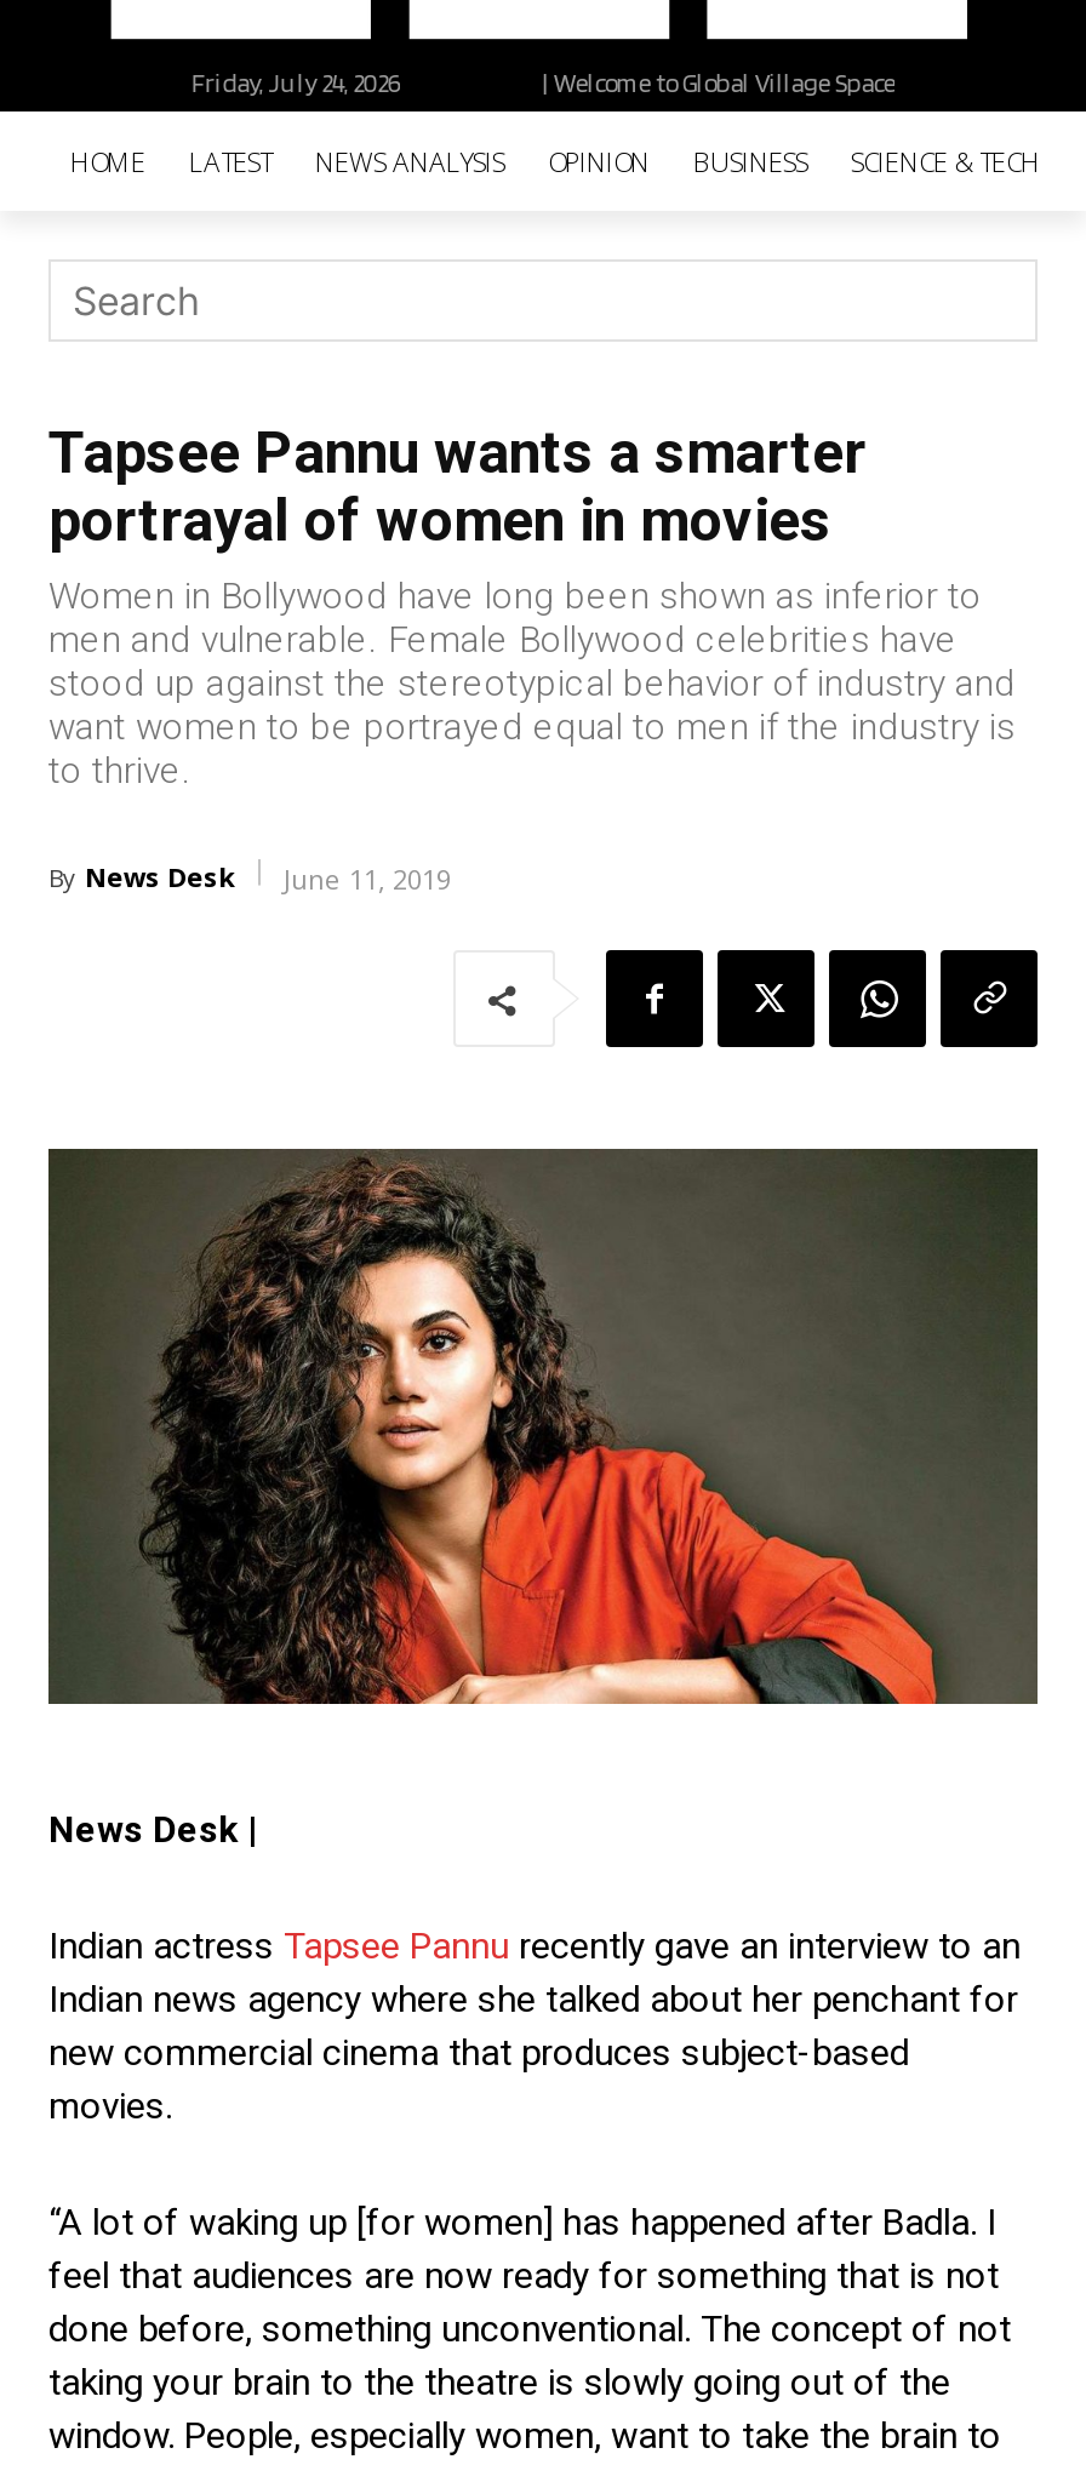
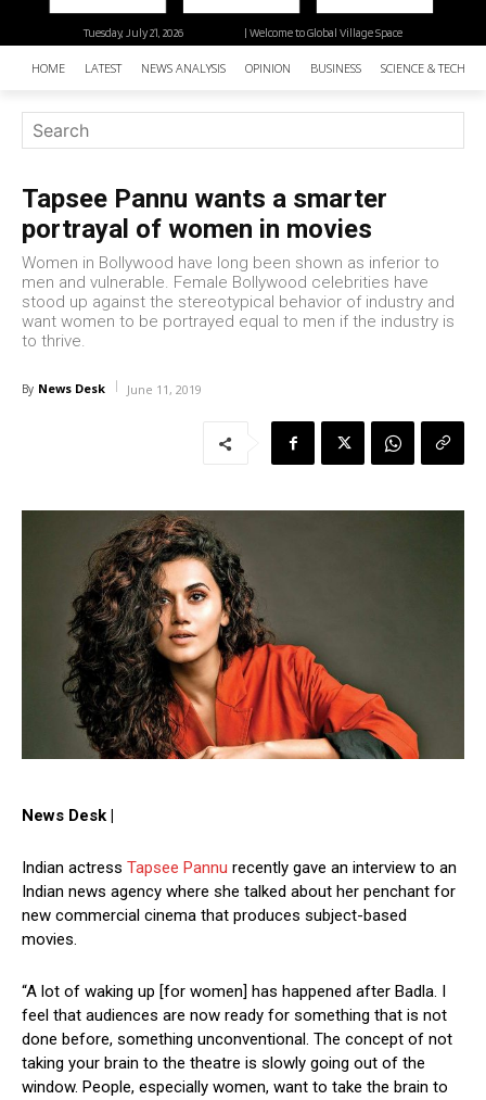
[191,66,399,100] Friday, July 24, 2026 -> [83,25,183,40] Tuesday, July 21, 2026

